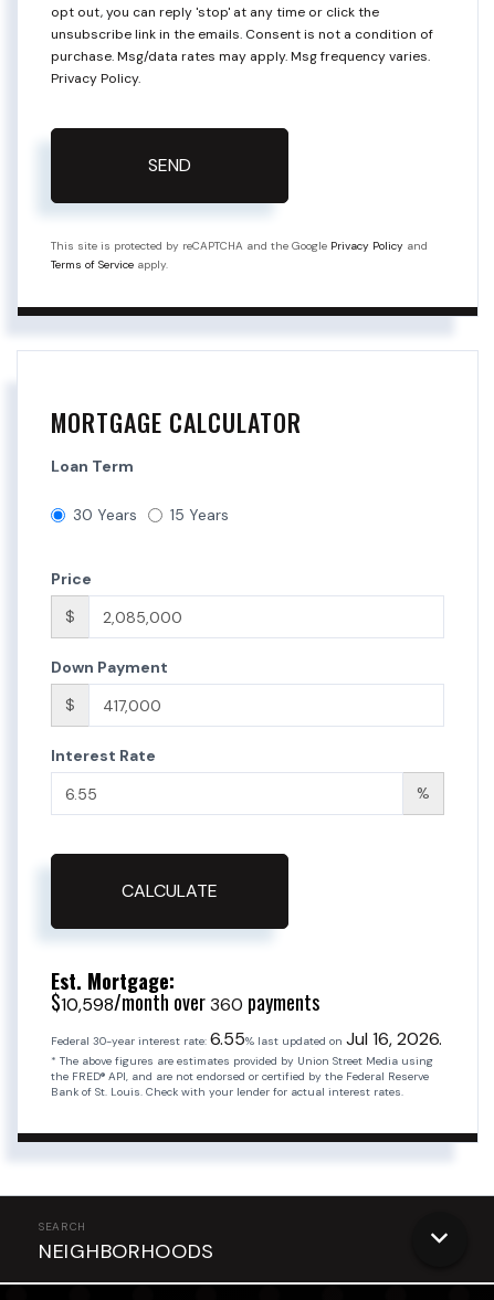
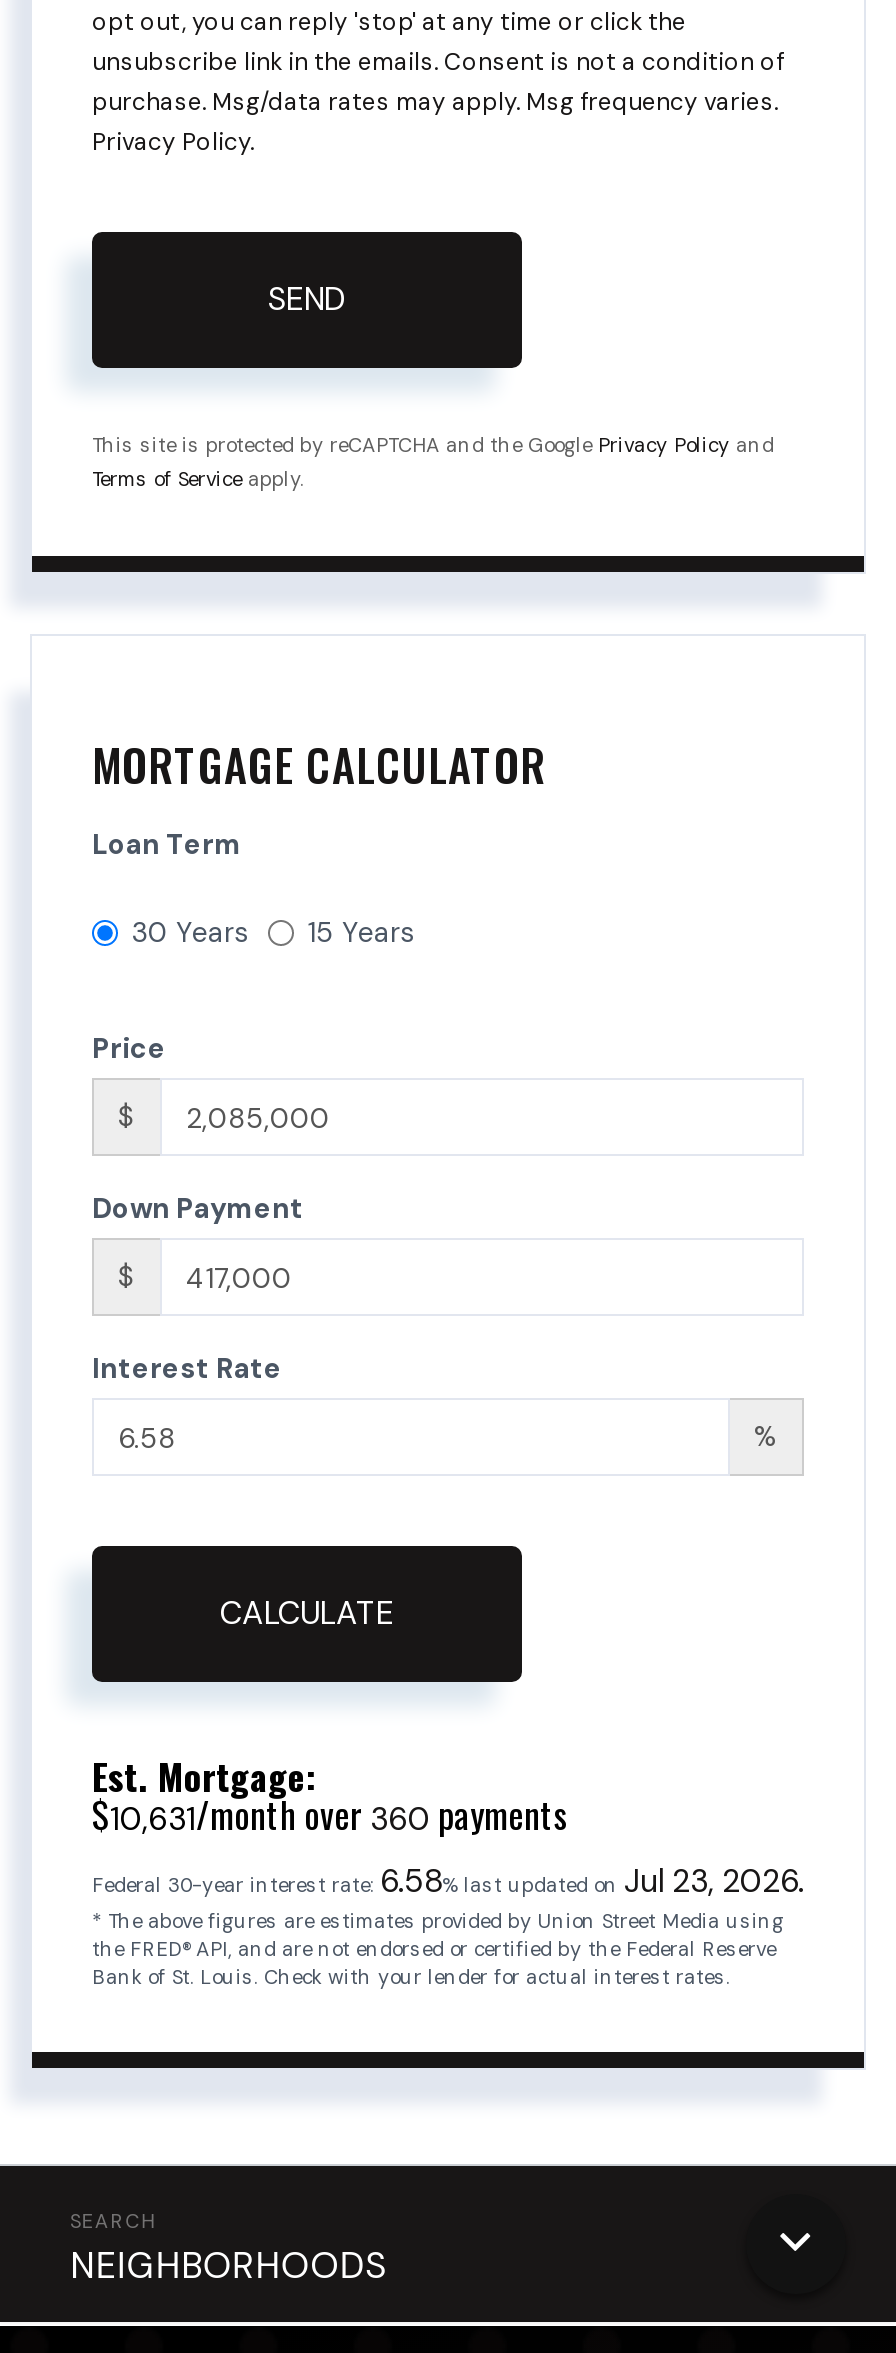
[51,988,319,1016] $10,598/month over 360 payments -> [92,1789,568,1841] $10,631/month over 360 payments
[51,1028,442,1051] Federal 30-year interest rate: 6.55% last updated on Jul 16, 2026. -> [92,1861,804,1903] Federal 30-year interest rate: 6.58% last updated on Jul 23, 2026.

